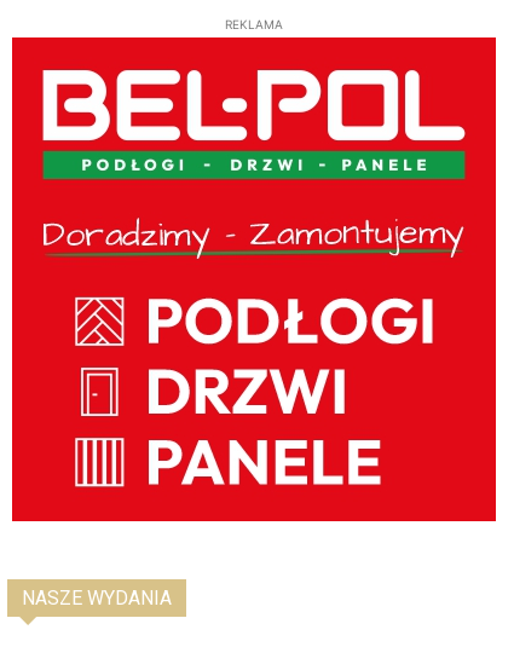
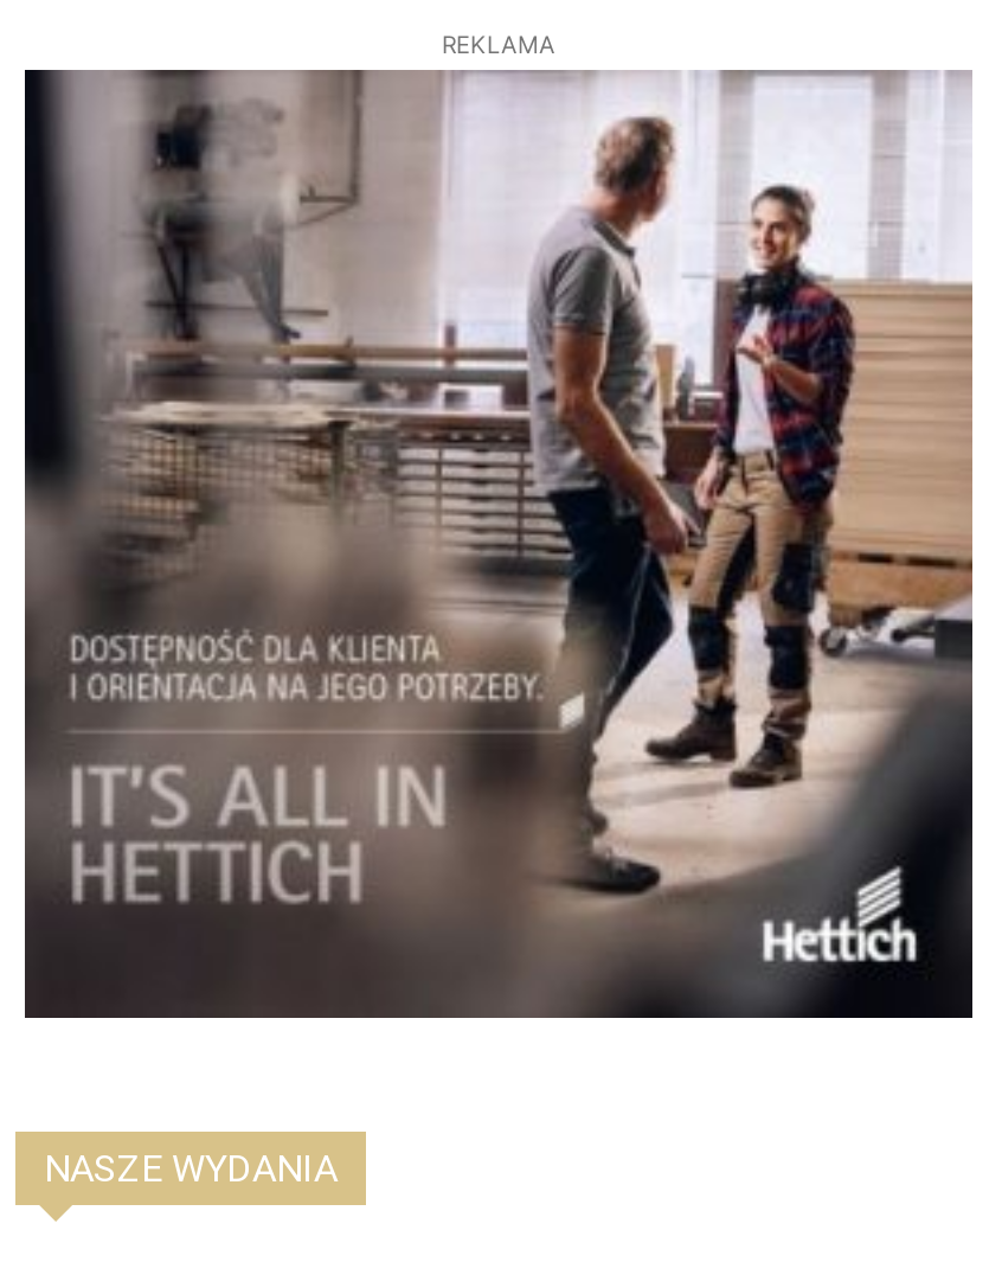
[11,36,497,522] [image] -> [23,68,975,1020] [image]

